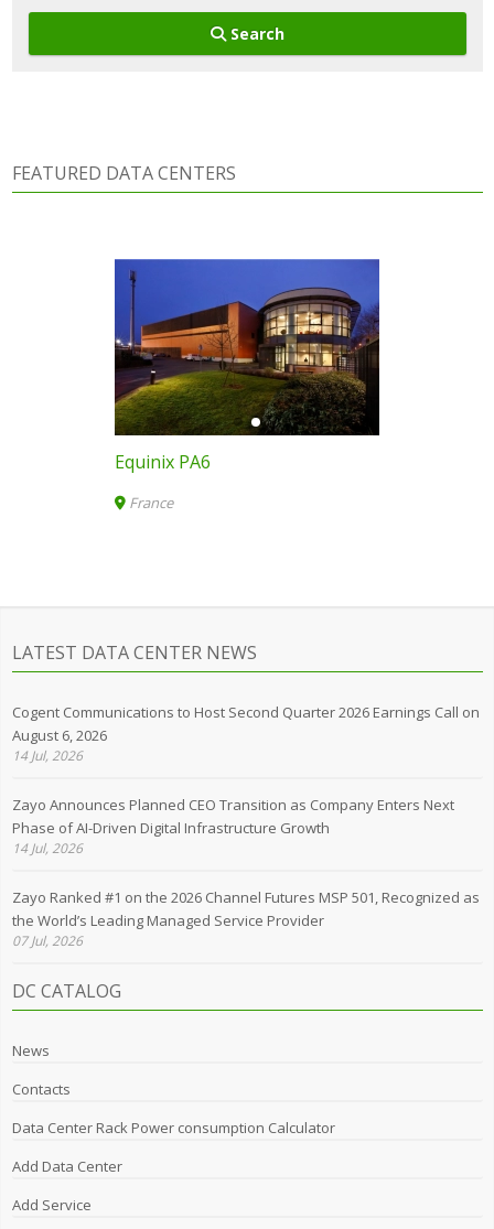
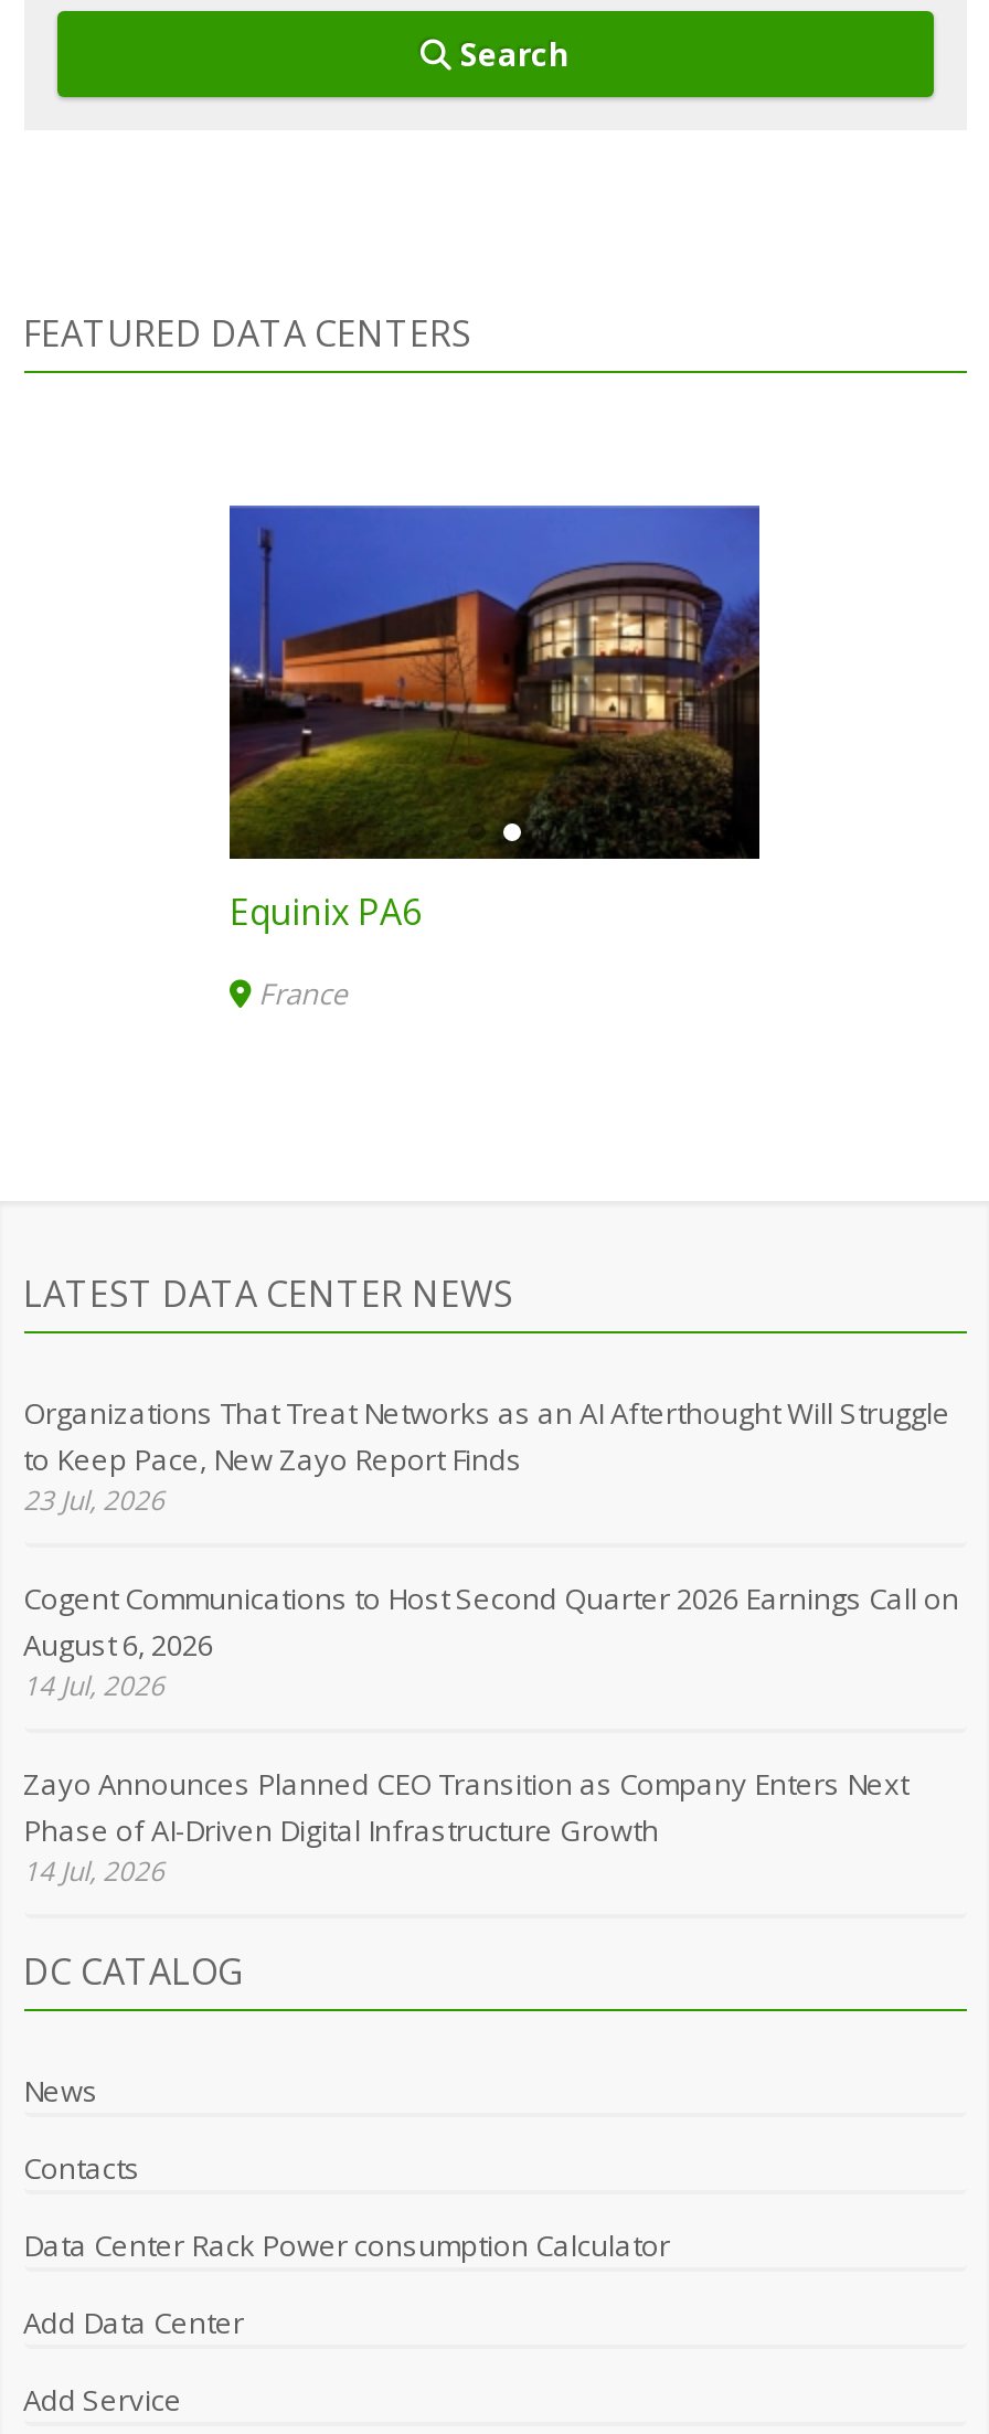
none -> [23,1394,950,1520] Organizations That Treat Networks as an AI Afterthought Will Struggle | to Keep Pace, New Zayo Report Finds | 23 Jul, 2026
moved [12,702,479,858] -> [23,1579,959,1890]: Cogent Communications to Host Second Quarter 2026 Earnings Call on | August 6, 2026 | 14 Jul, 2026 | Zayo Announces Planned CEO Transition as Company Enters Next | Phase of AI-Driven Digital Infrastructure Growth | 14 Jul, 2026
[12,888,479,950] Zayo Ranked #1 on the 2026 Channel Futures MSP 501, Recognized as | the World’s Leading Managed Service Provider | 07 Jul, 2026 -> none

